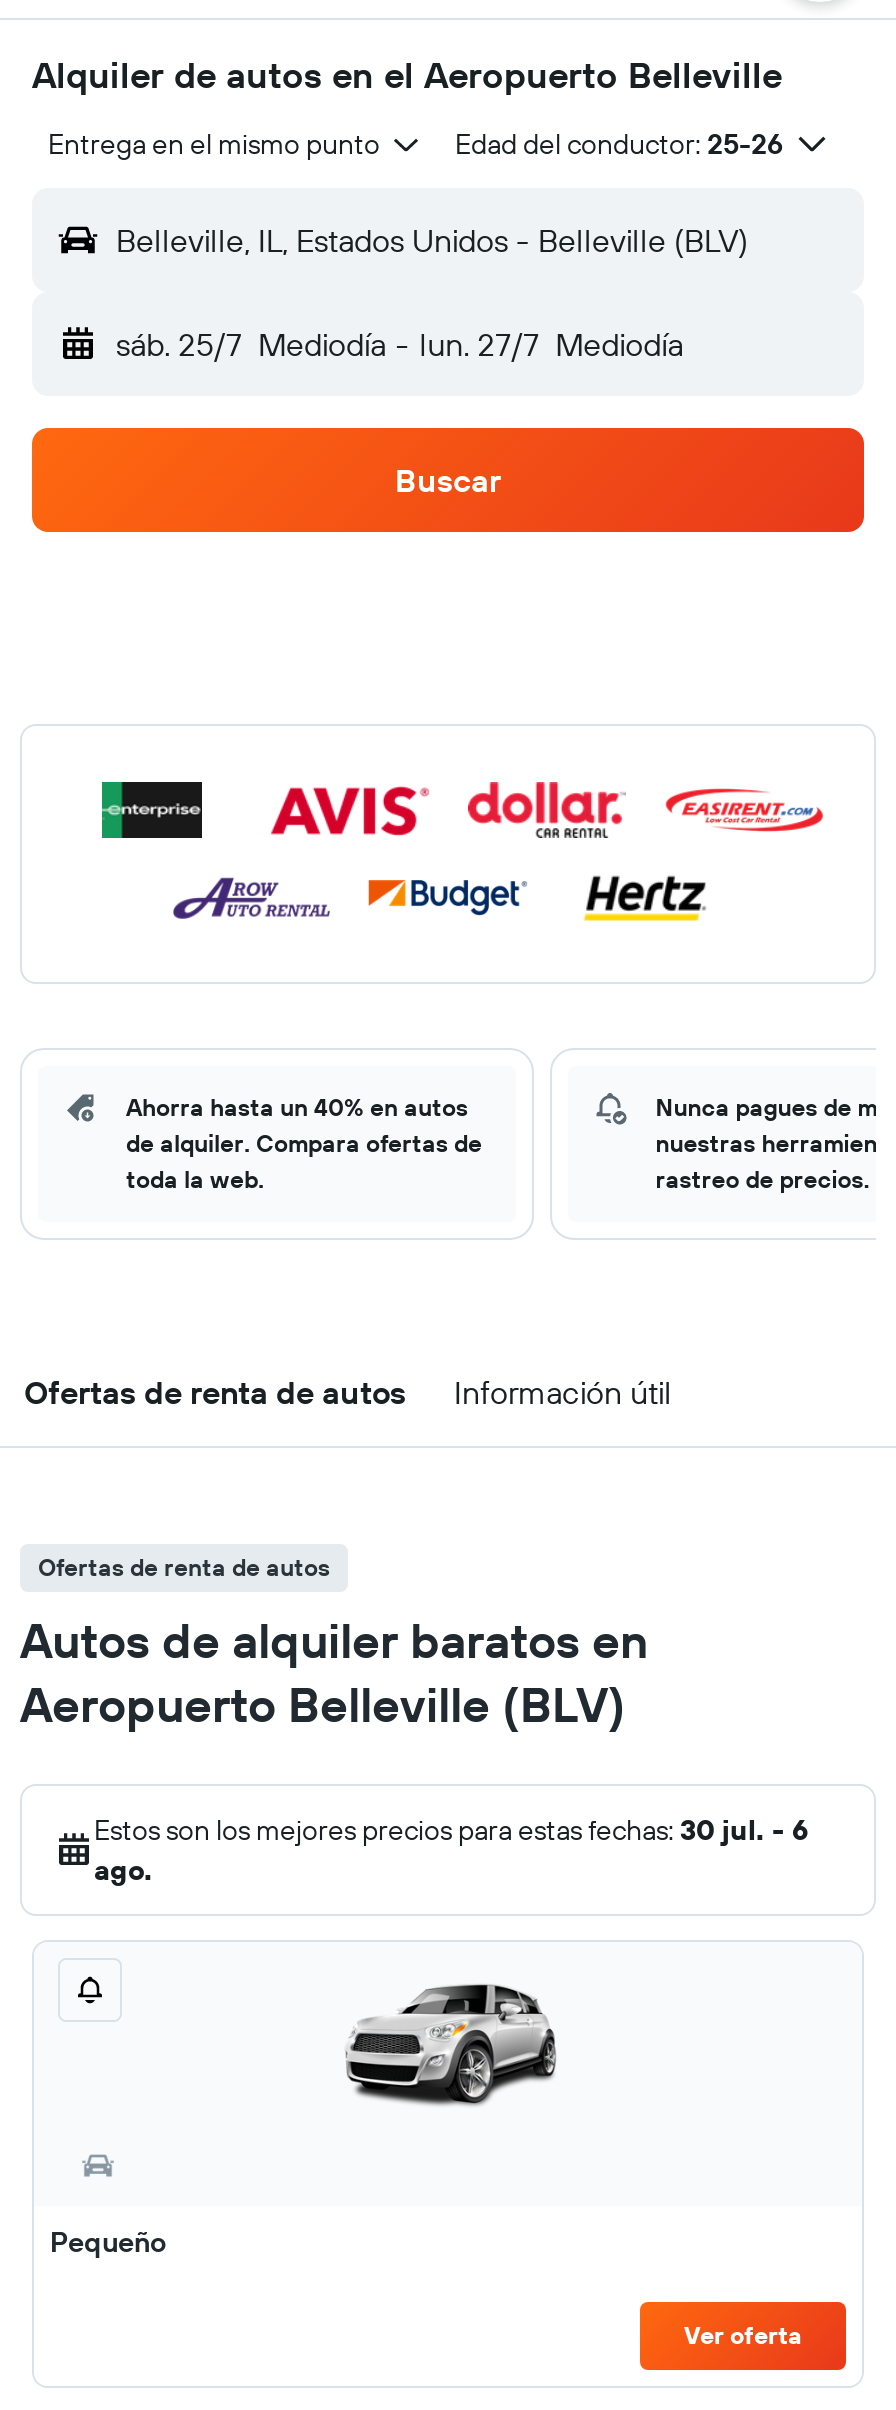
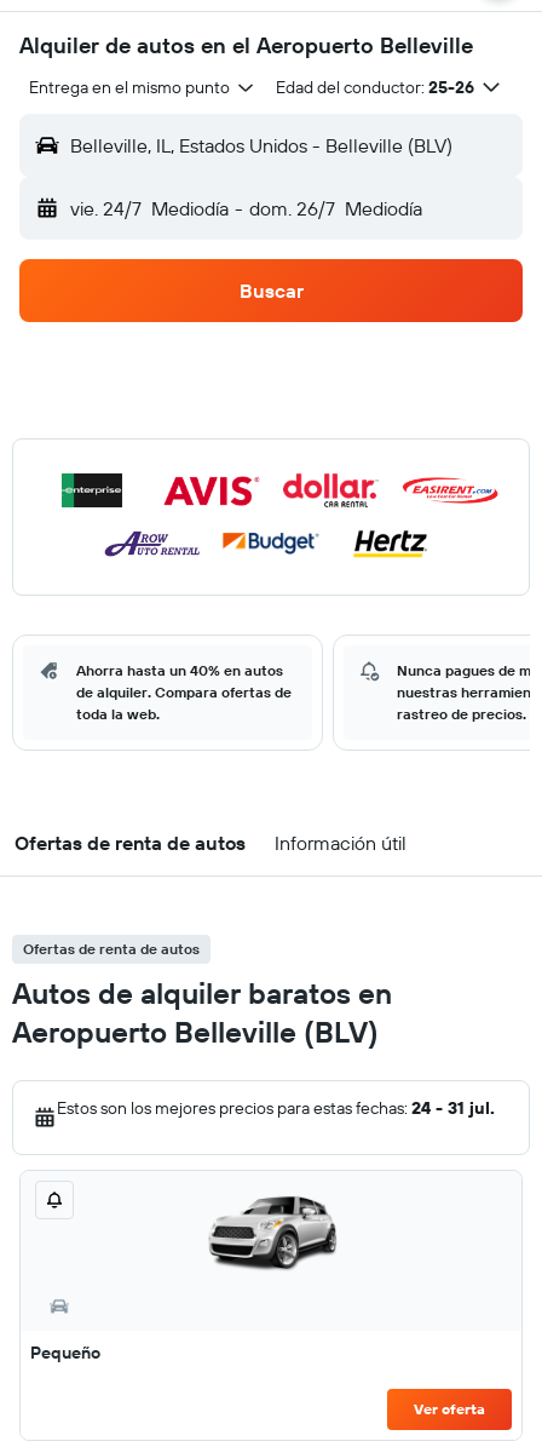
[116,324,683,364] sáb. 25/7 Mediodía - lun. 27/7 Mediodía -> [70,196,422,220] vie. 24/7 Mediodía - dom. 26/7 Mediodía
[94,1812,808,1888] Estos son los mejores precios para estas fechas: 30 jul. - 6 | ago. -> [57,1097,495,1119] Estos son los mejores precios para estas fechas: 24 - 31 jul.

